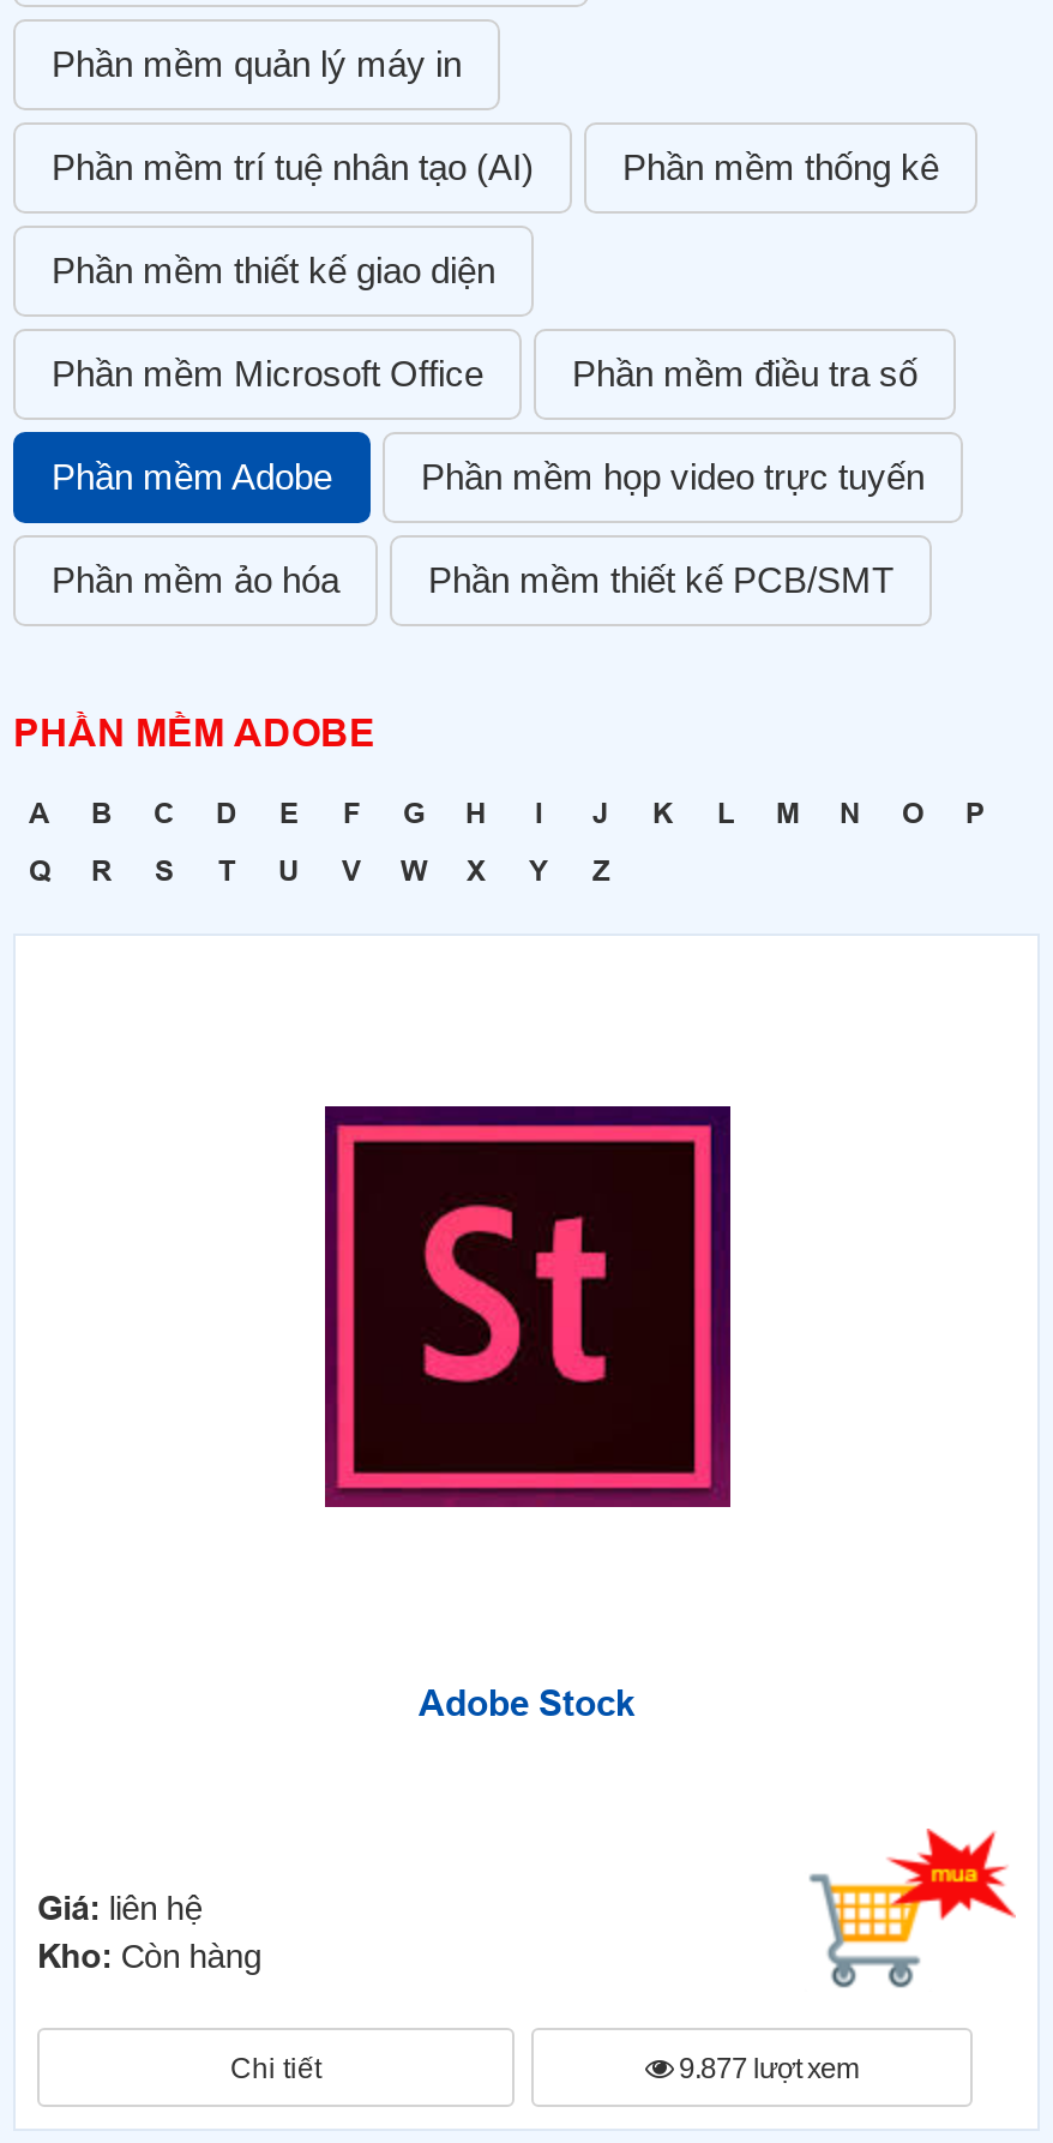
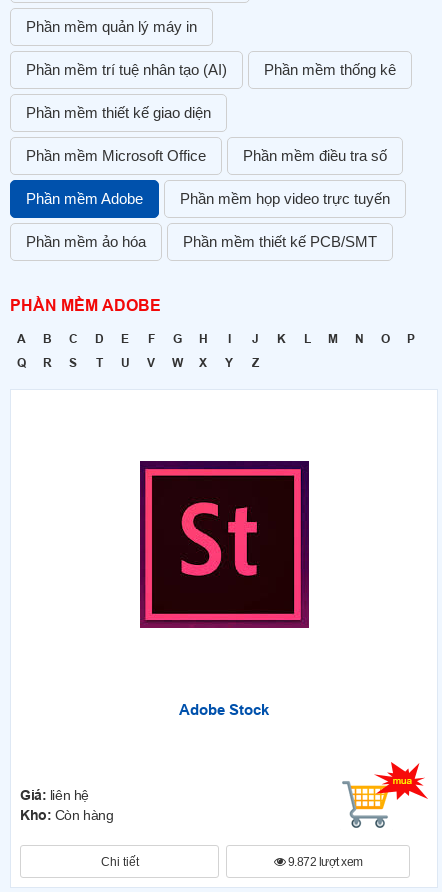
[673,2053,859,2086] 9.877 lượt xem -> [285,855,362,869] 9.872 lượt xem

